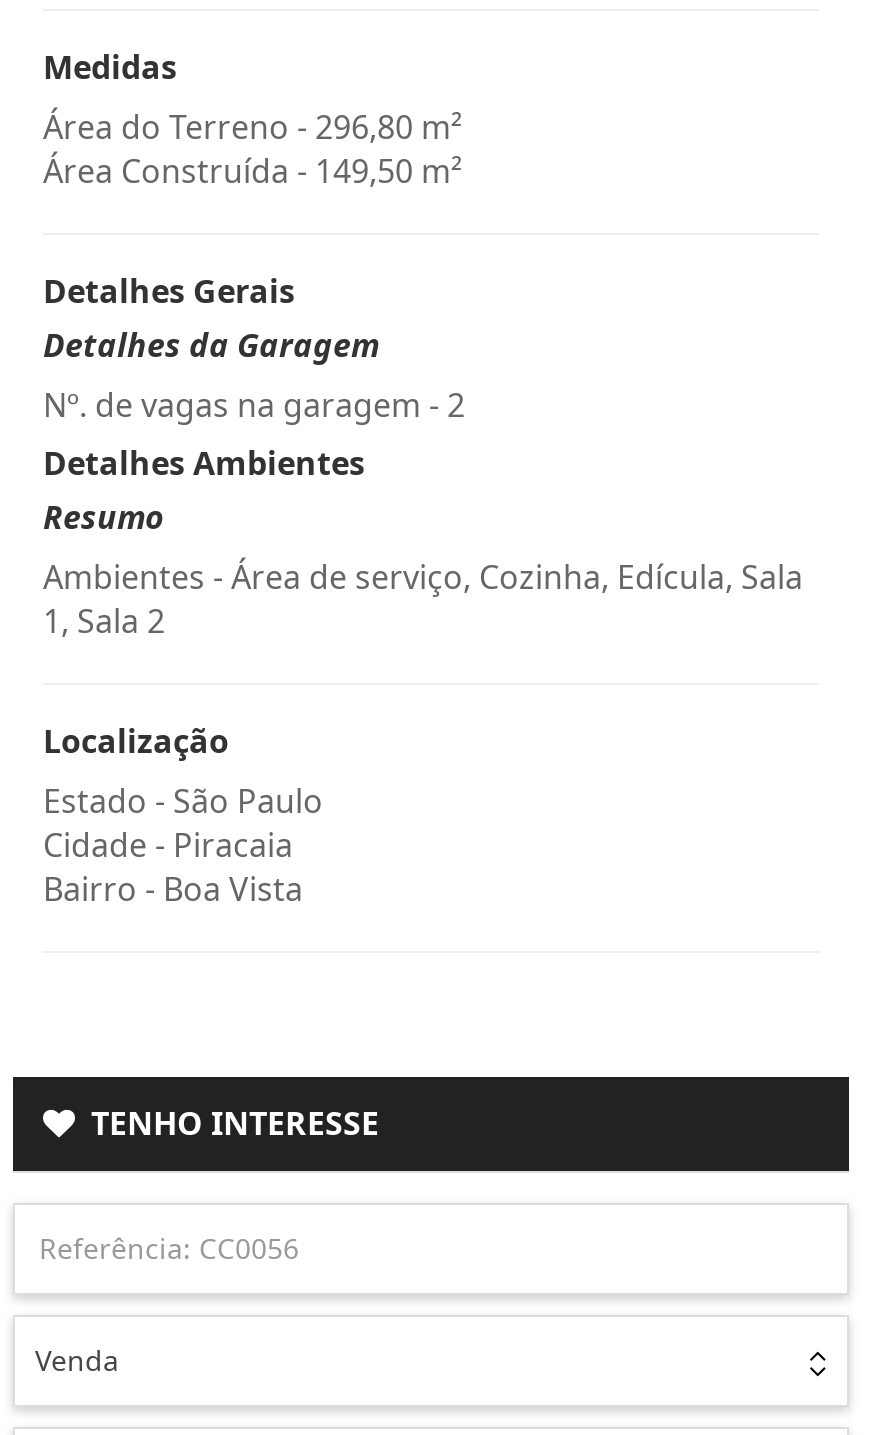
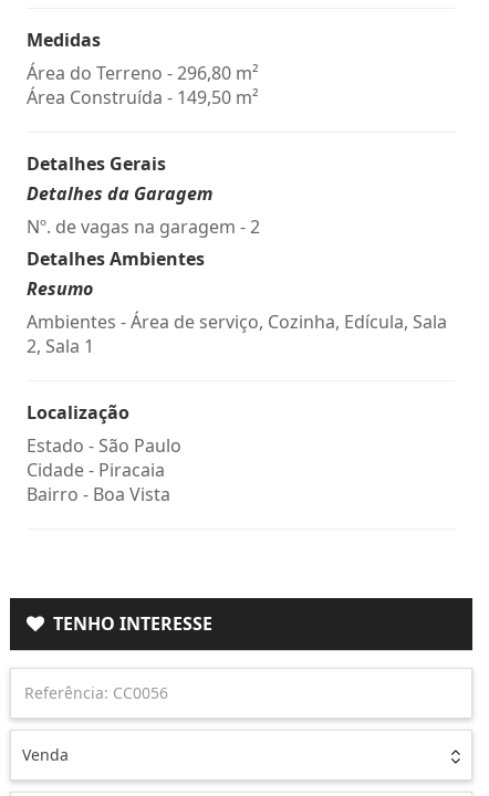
[43,599,165,643] 1, Sala 2 -> [27,334,94,358] 2, Sala 1

